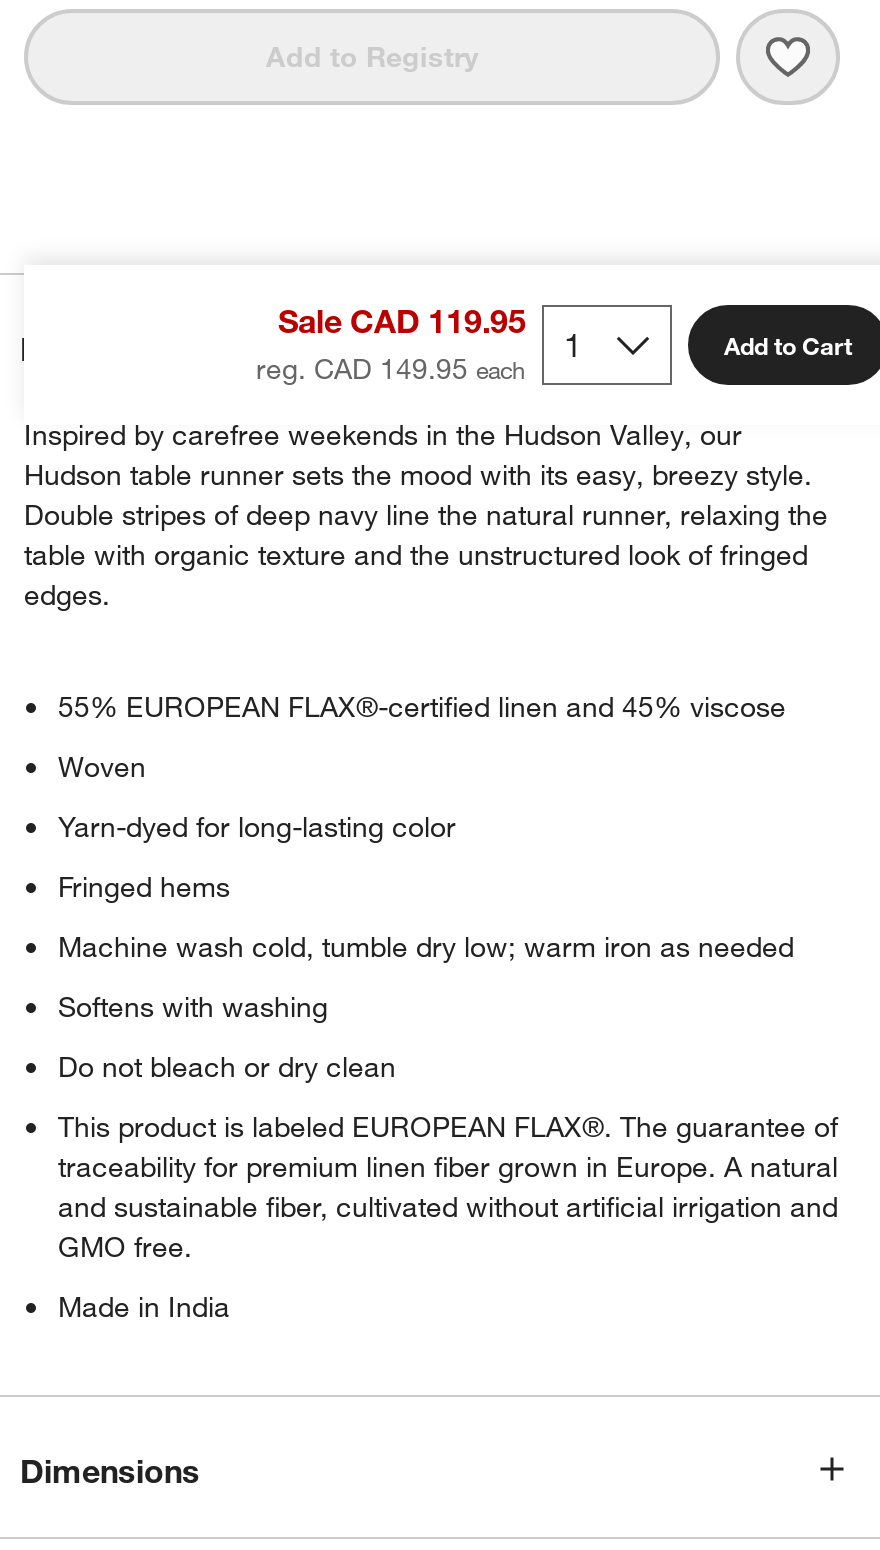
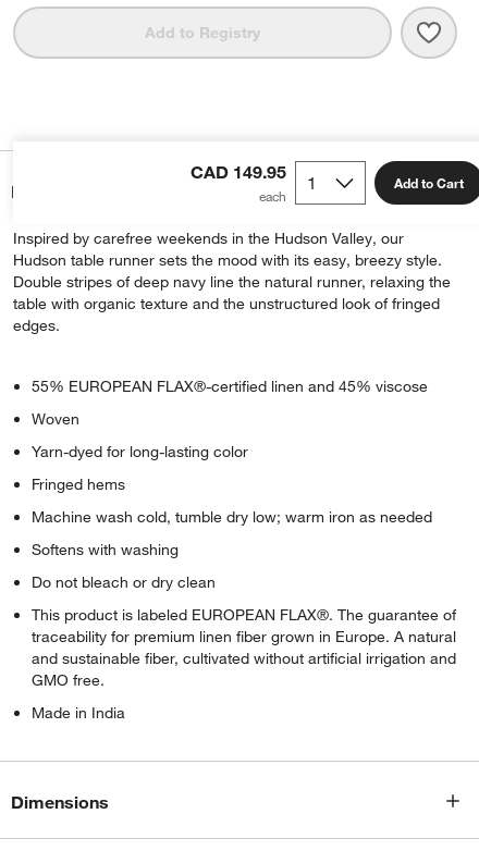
[256,301,526,387] Sale CAD 119.95 | reg. CAD 149.95 -> [191,161,286,183] CAD 149.95

